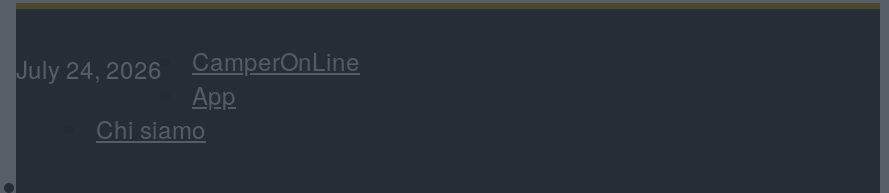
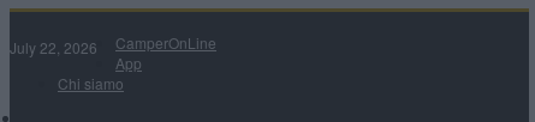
[16,43,360,85] July 24, 2026 CamperOnLine -> [10,32,216,57] July 22, 2026 CamperOnLine

